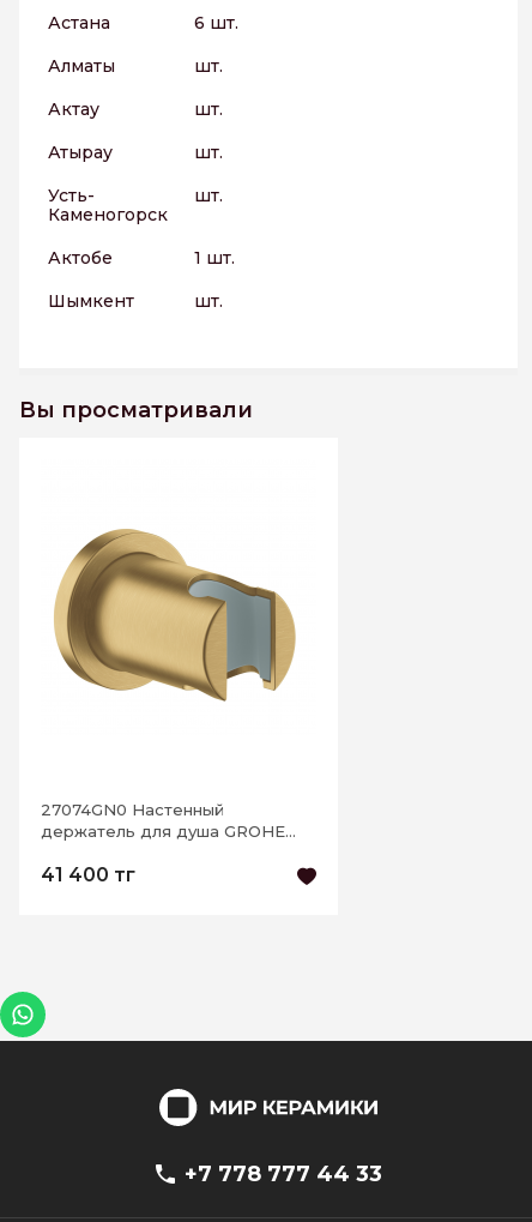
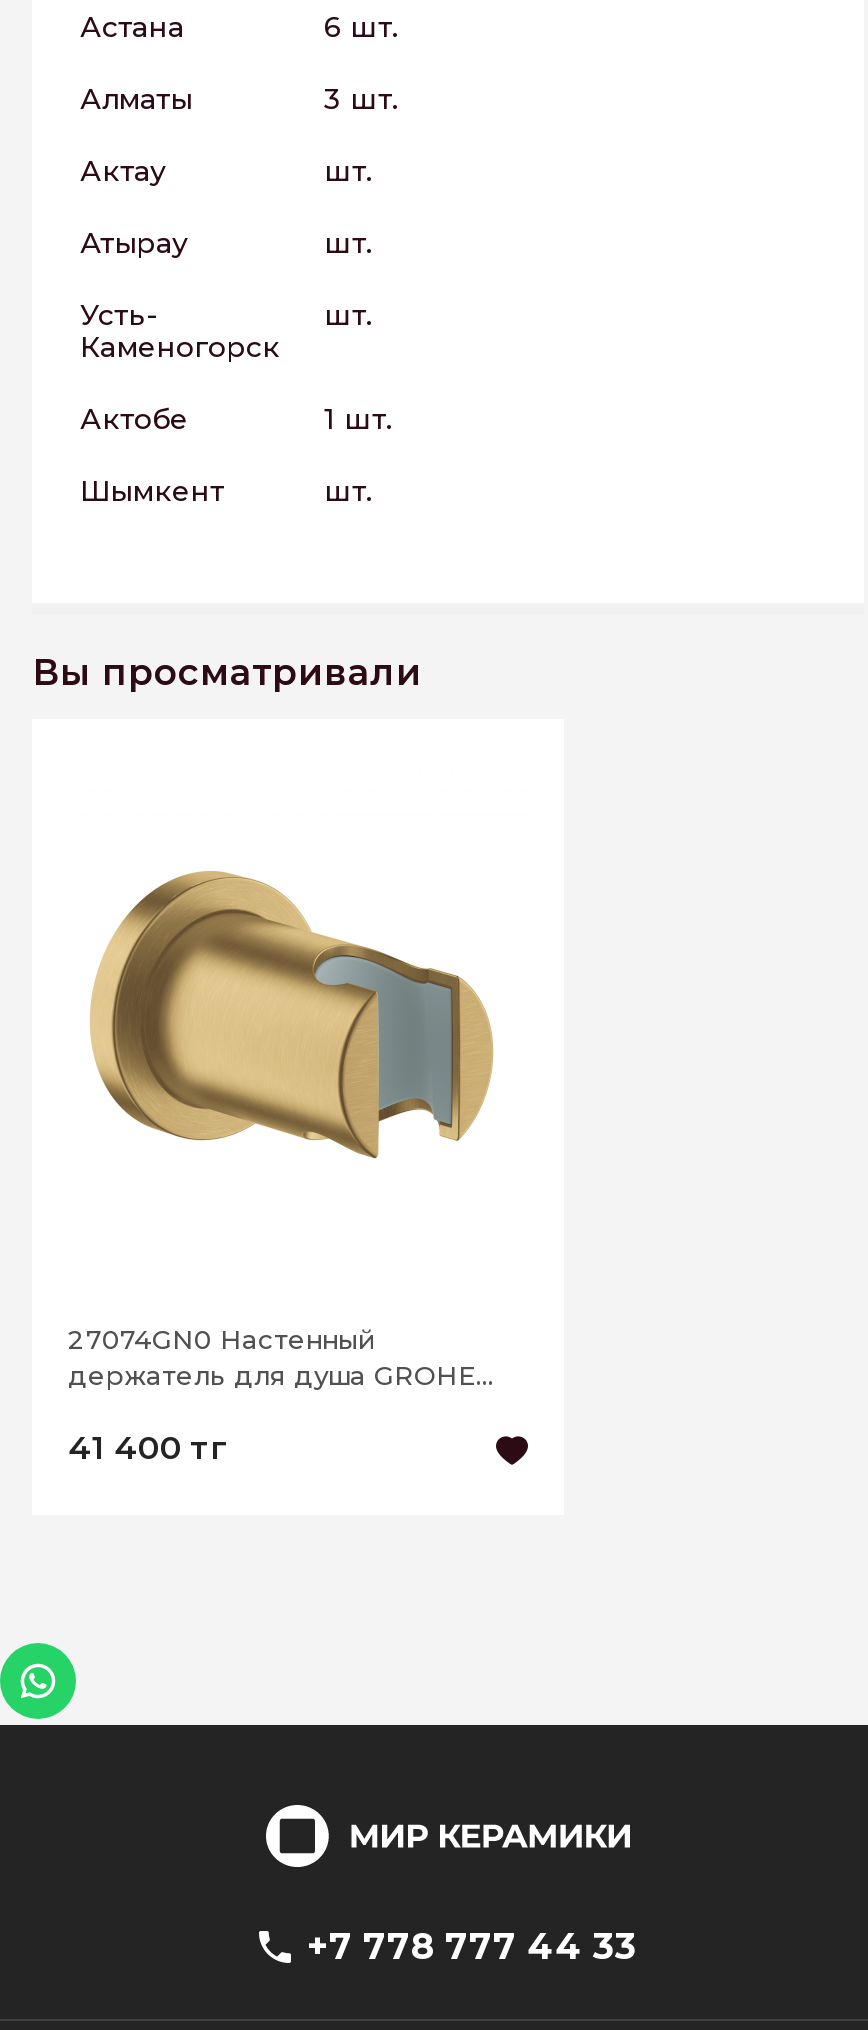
[194,55,223,77] шт. -> [324,81,398,117] 3 шт.

